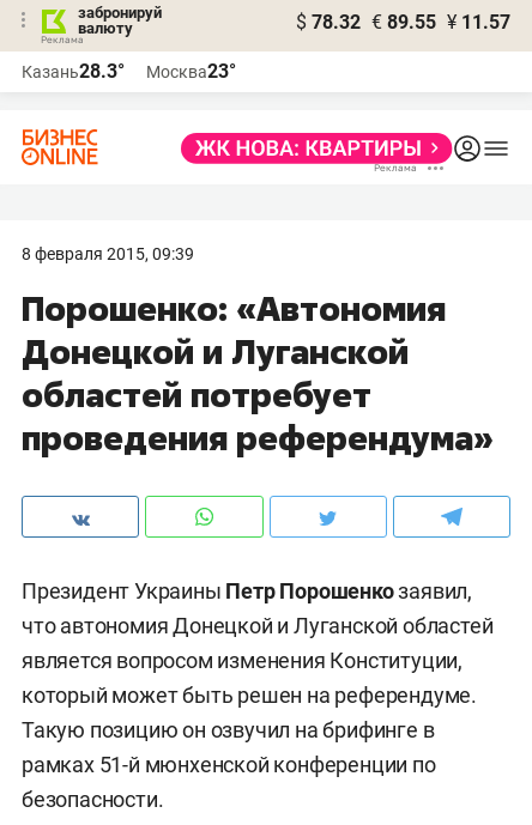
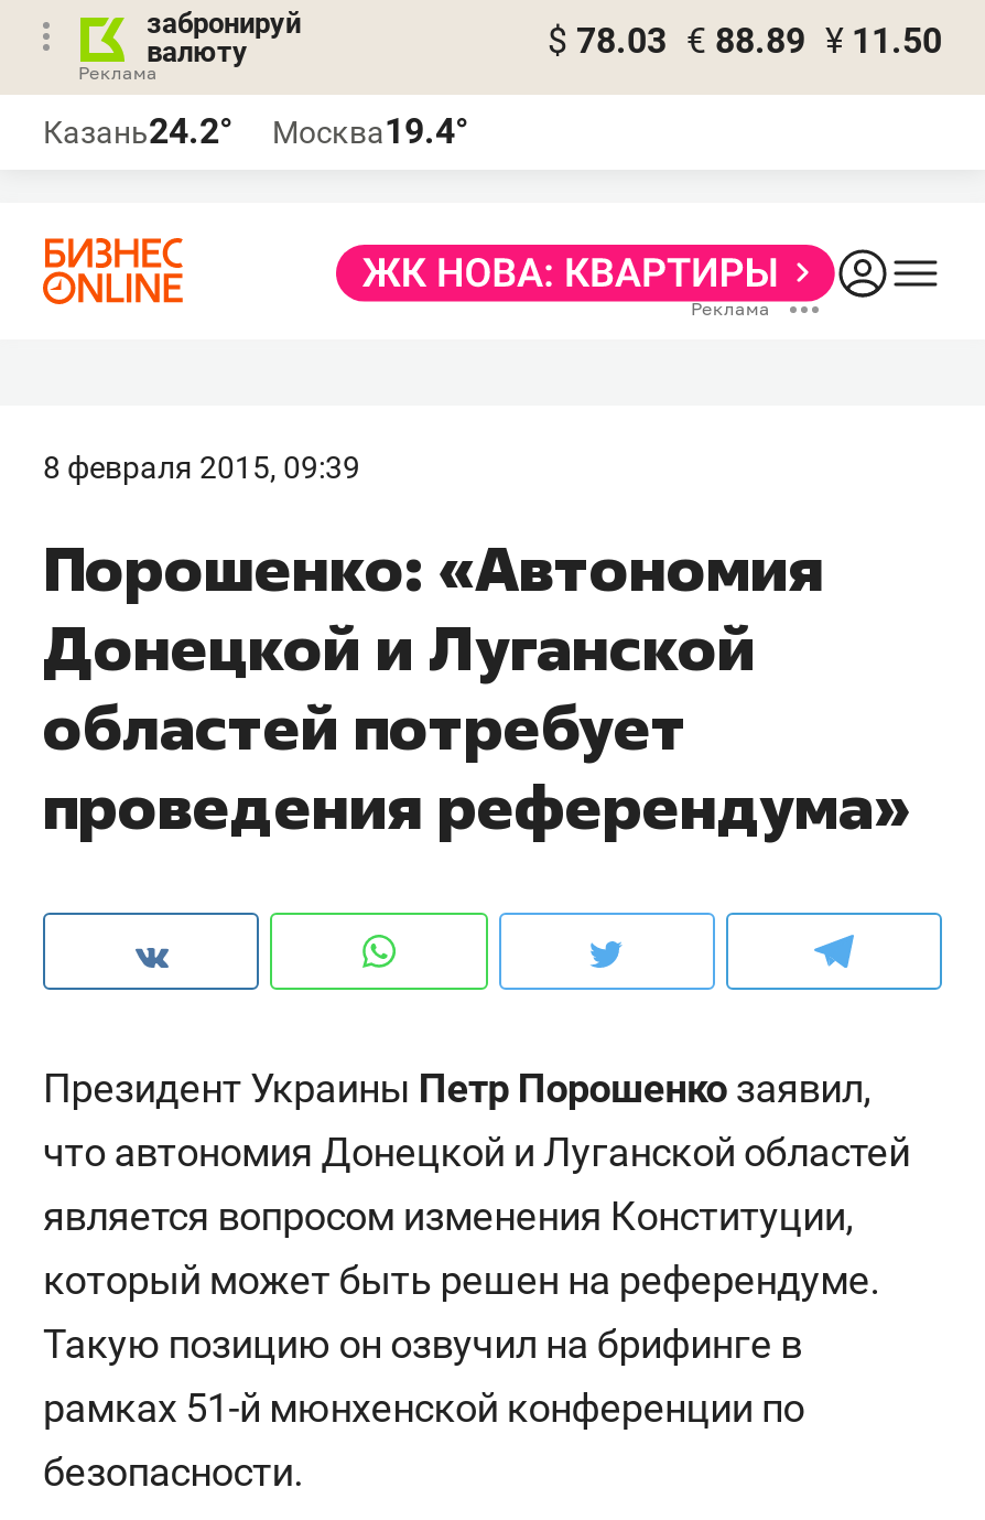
[296,11,510,34] $ 78.32 € 89.55 ¥ 11.57 -> [548,20,942,62] $ 78.03 € 88.89 ¥ 11.50
[22,60,125,83] Казань28.3° -> [43,110,232,152] Казань24.2°
[146,60,236,83] Москва23° -> [272,110,468,152] Москва19.4°

